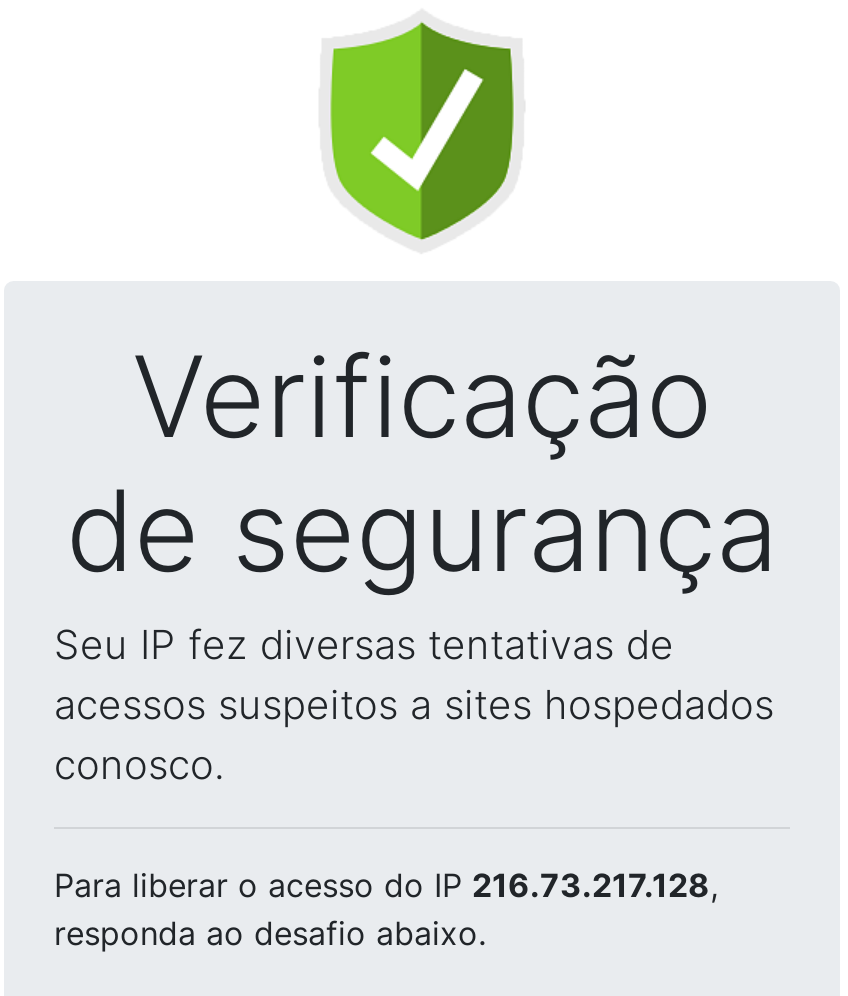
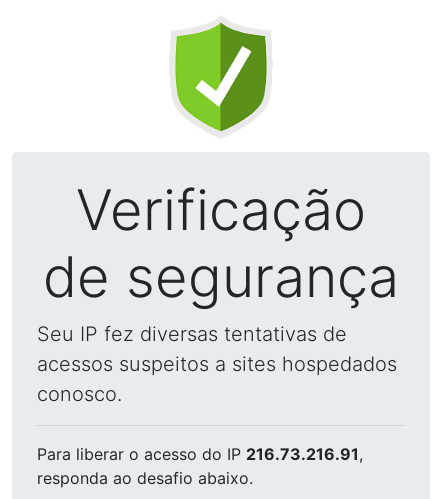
[54,865,718,905] Para liberar o acesso do IP 216.73.217.128, -> [37,444,363,464] Para liberar o acesso do IP 216.73.216.91,

